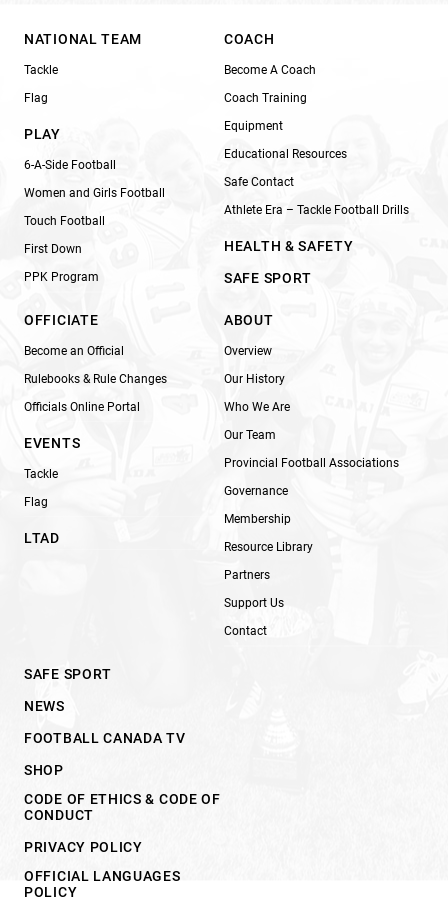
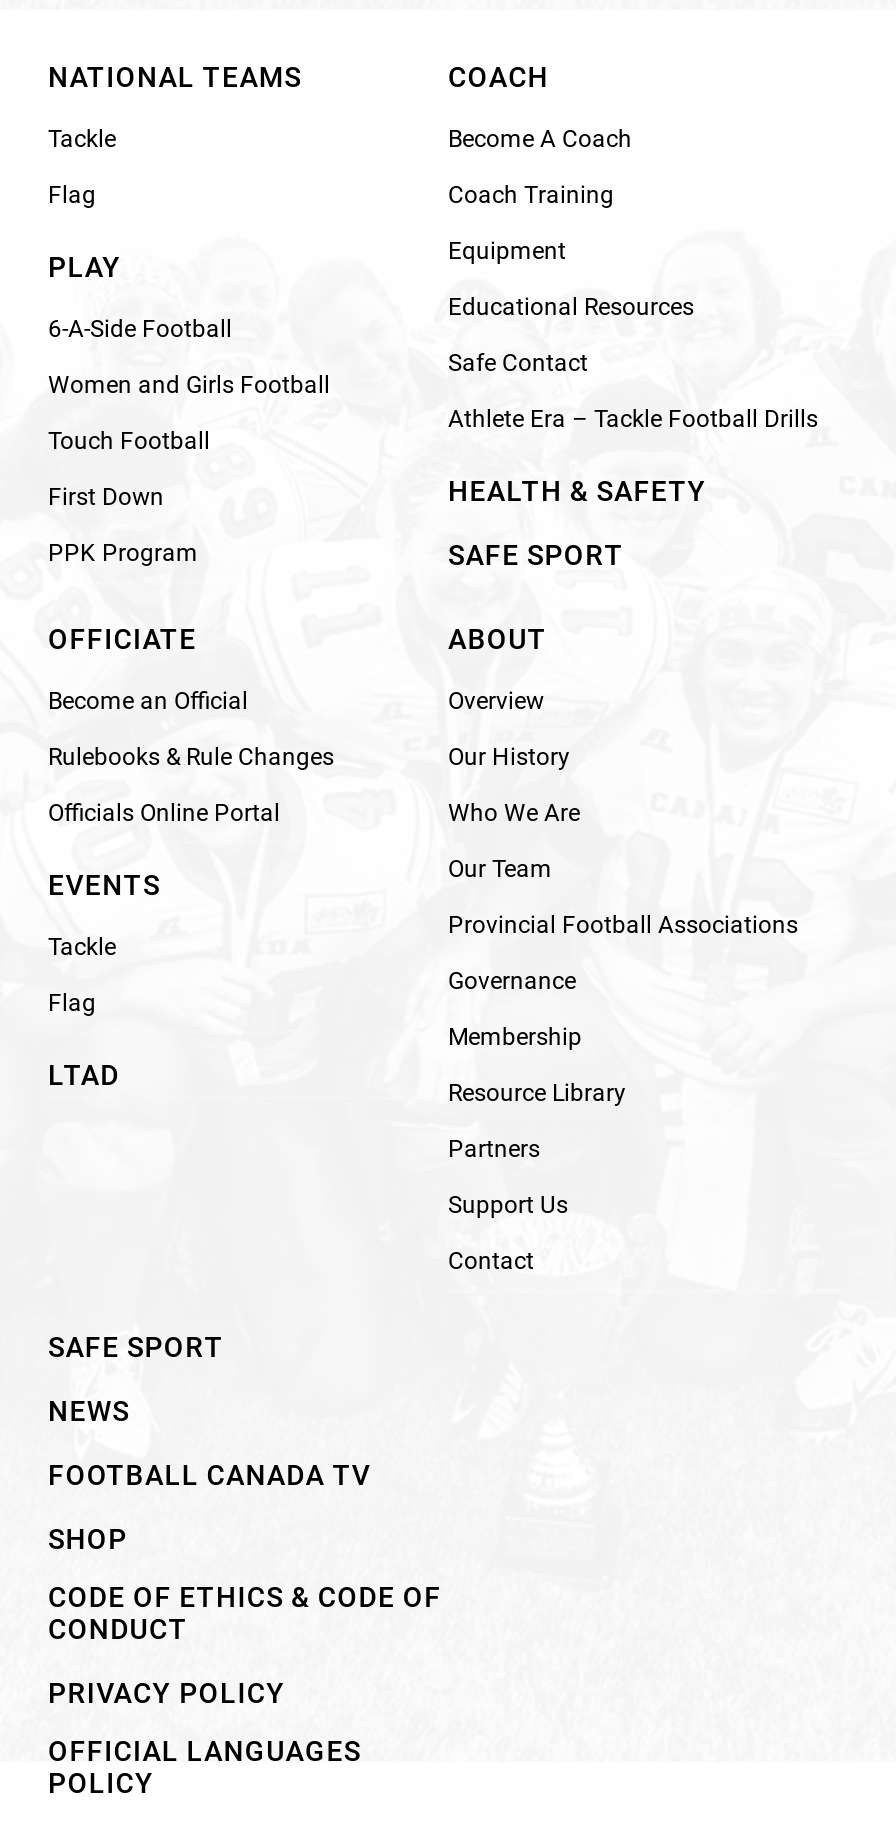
[24,31,142,47] NATIONAL TEAM -> [48,62,302,94] NATIONAL TEAMS

